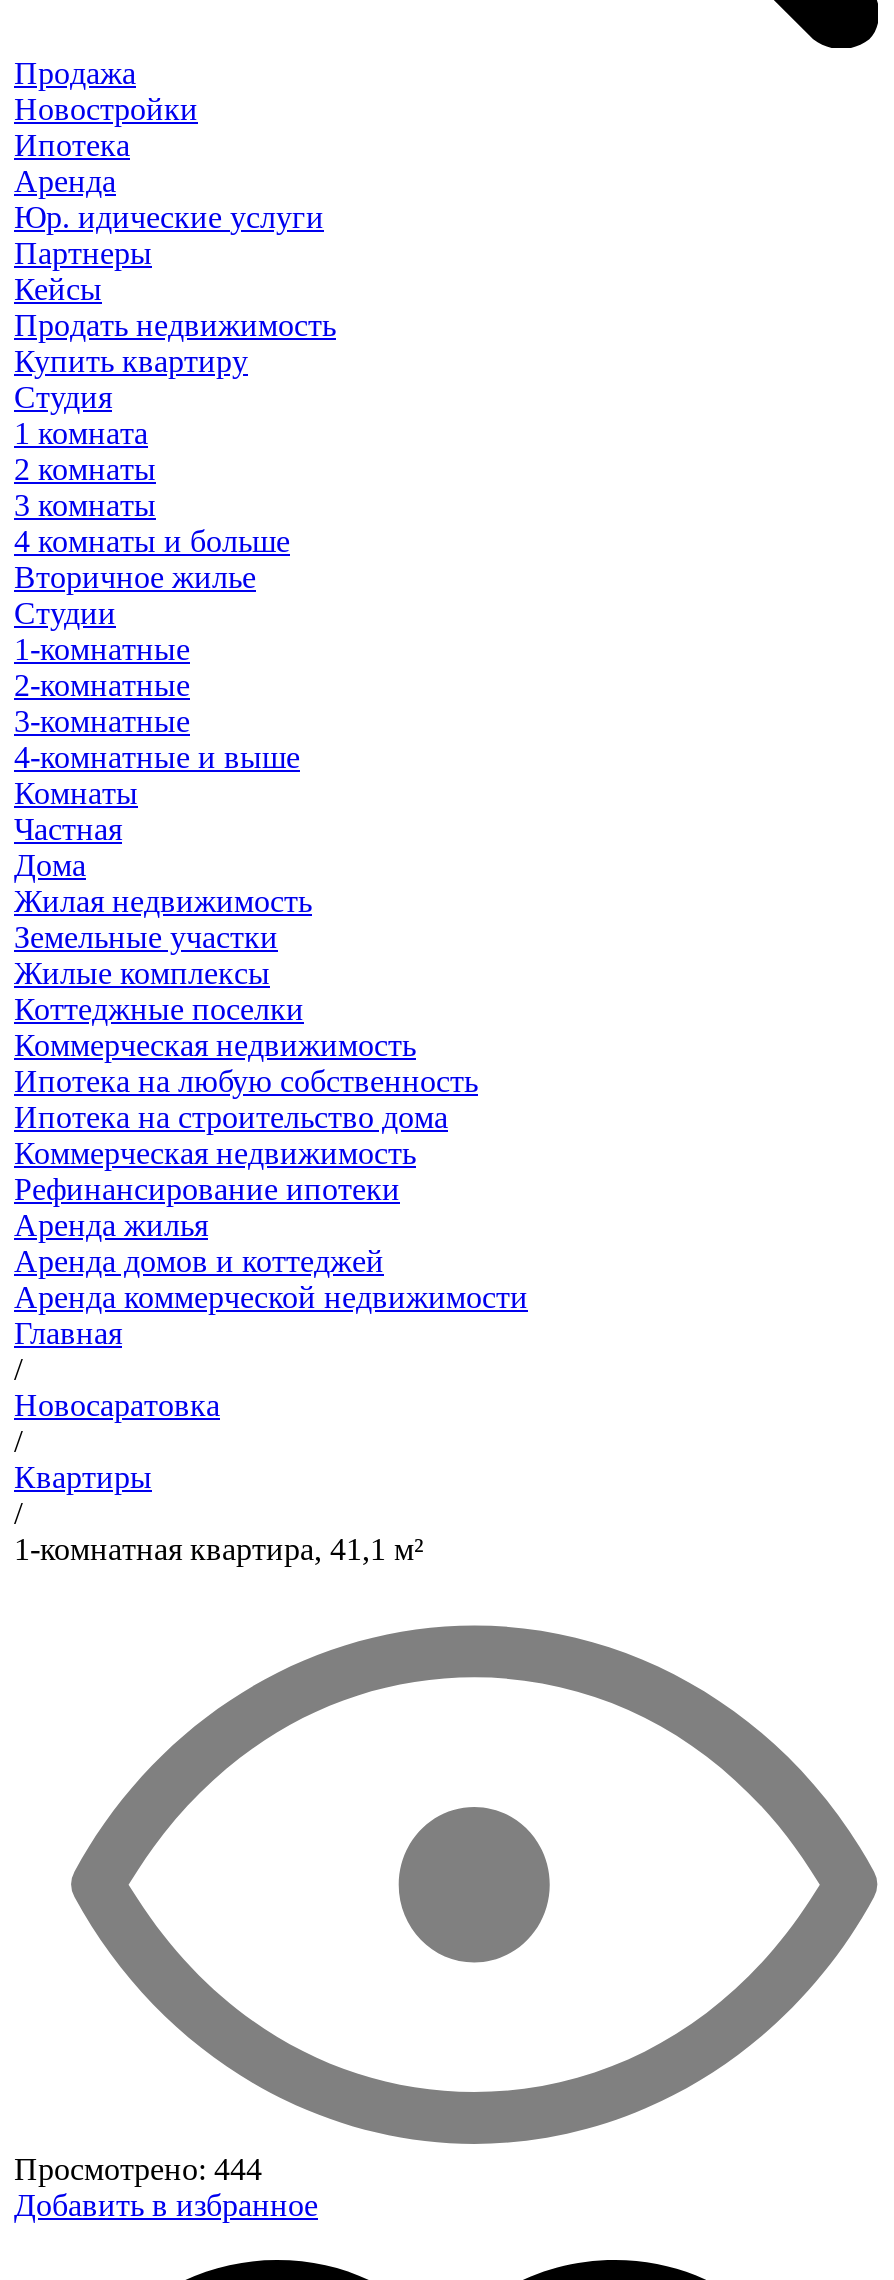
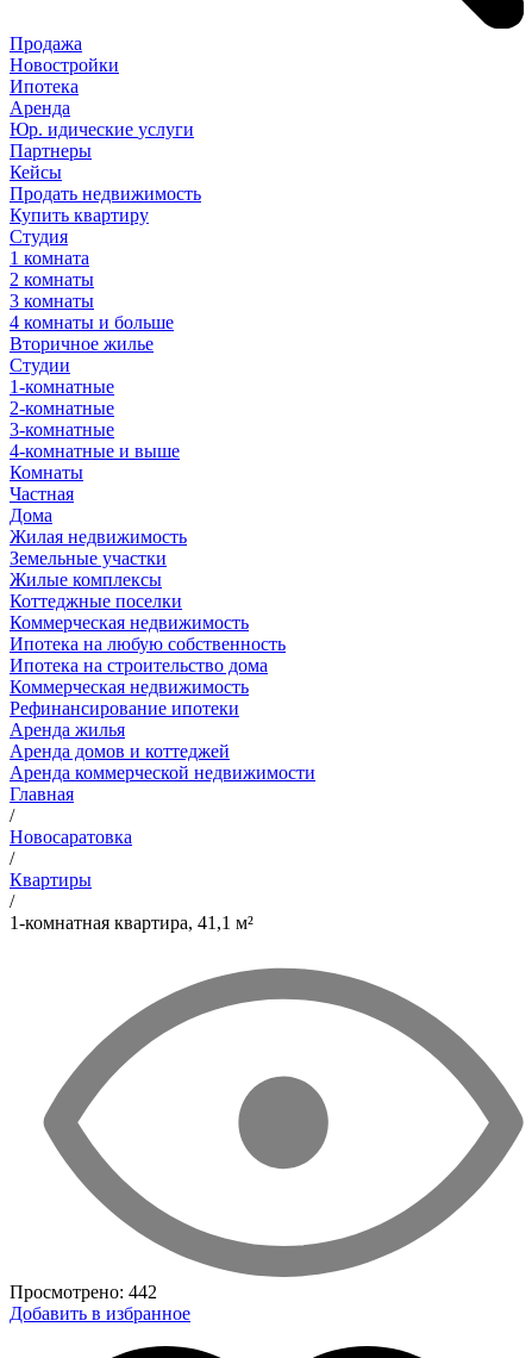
[14,2152,262,2186] Просмотрено: 444 -> [10,1282,157,1302] Просмотрено: 442

